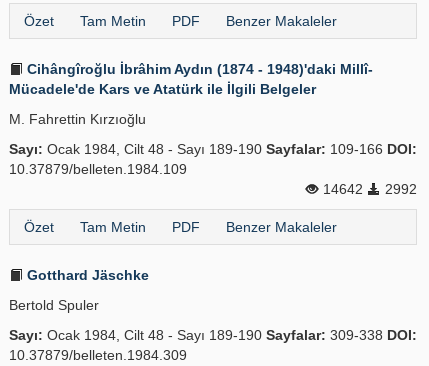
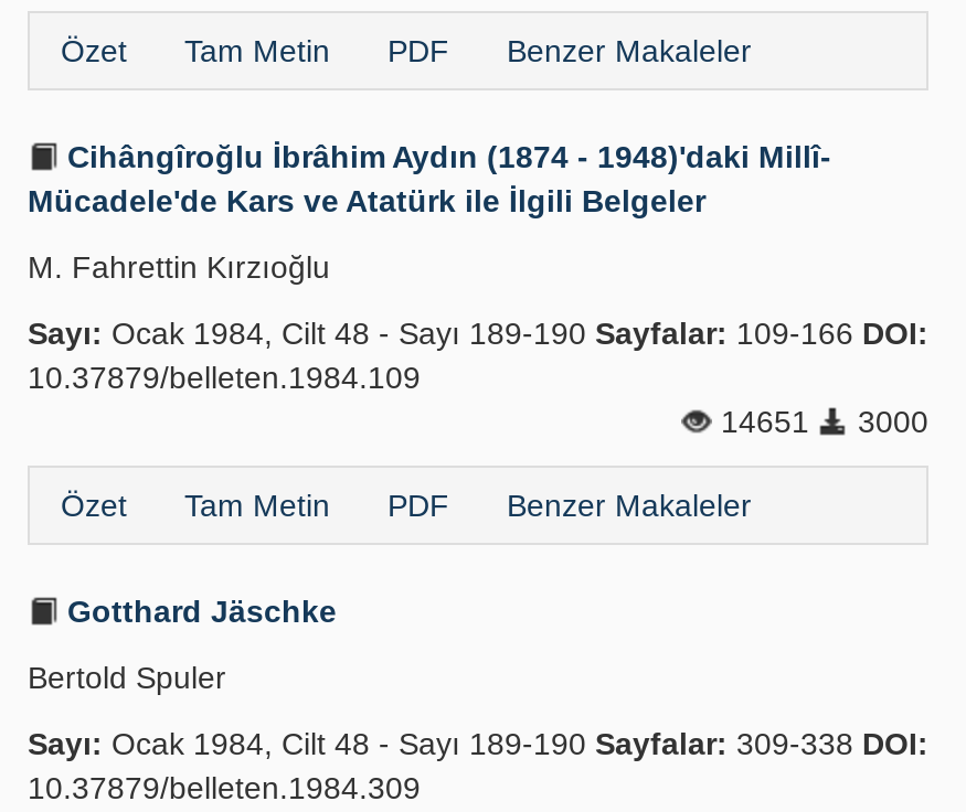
[319,181,367,197] 14642 -> [712,404,818,439] 14651
[381,181,417,197] 2992 -> [849,404,928,439] 3000

